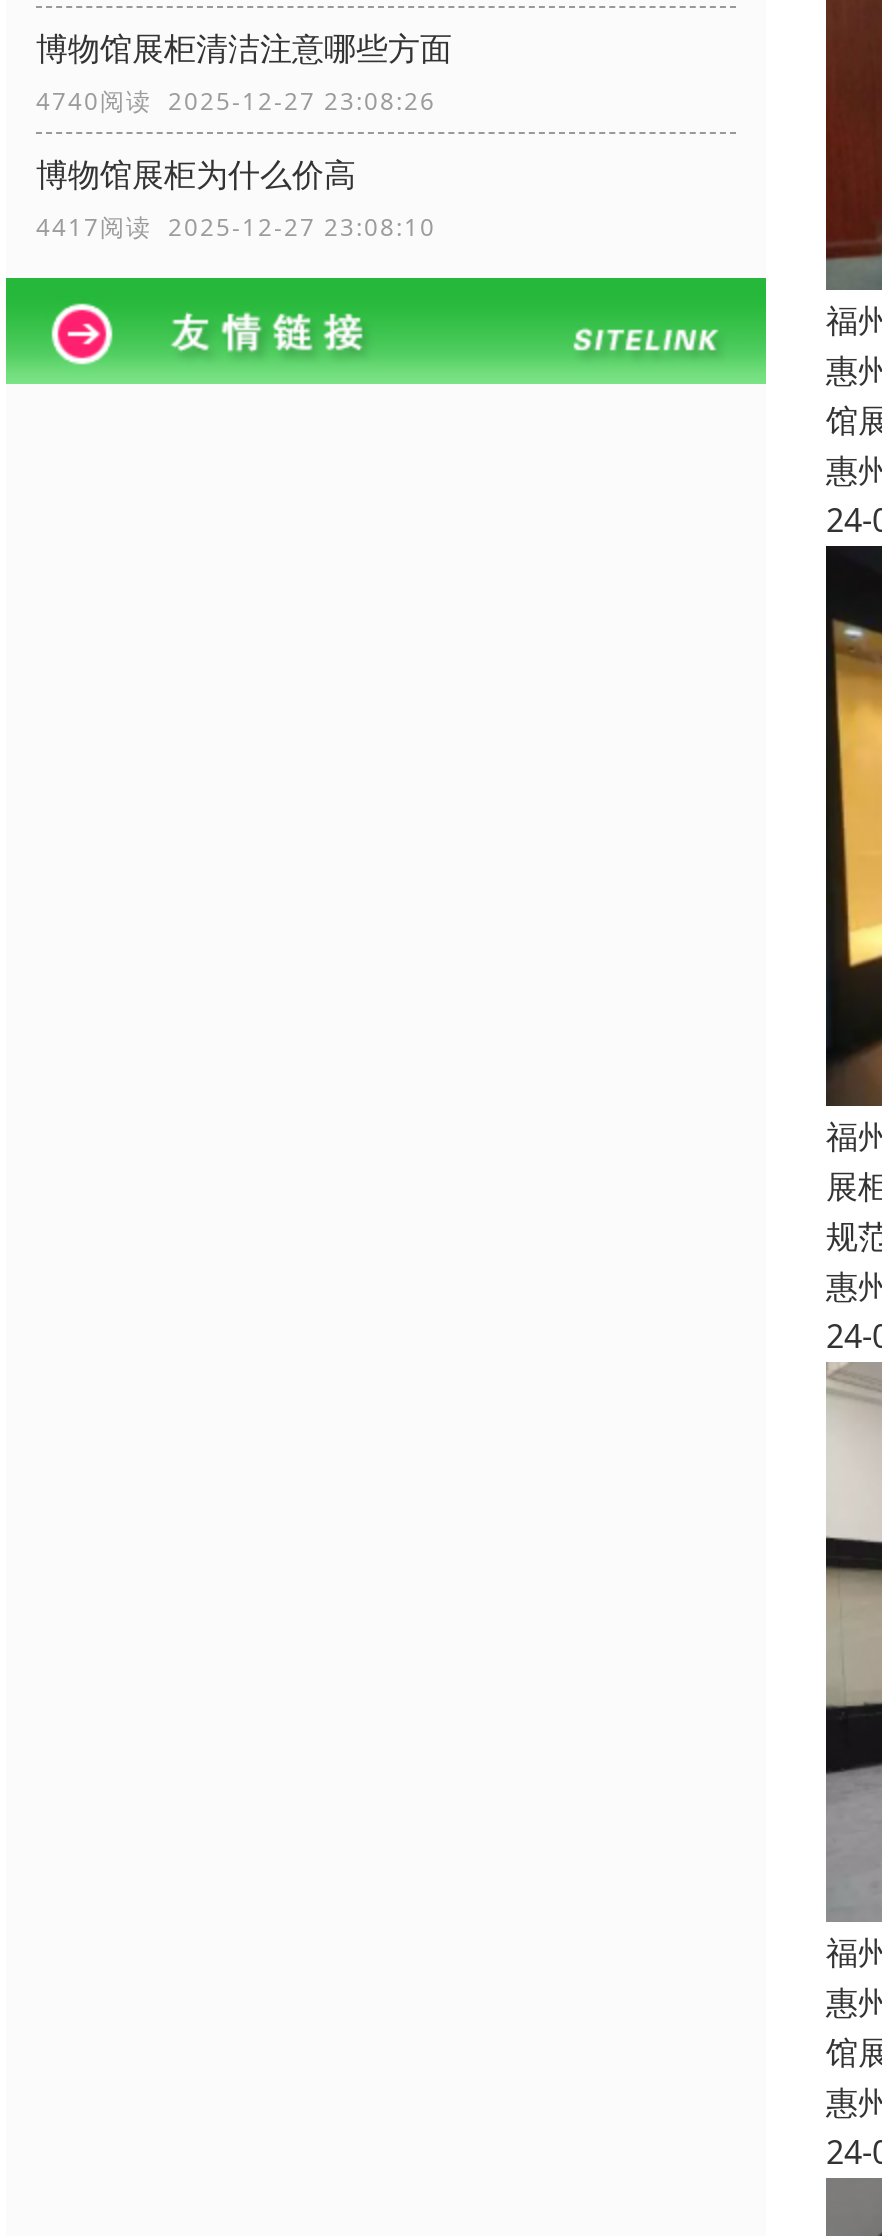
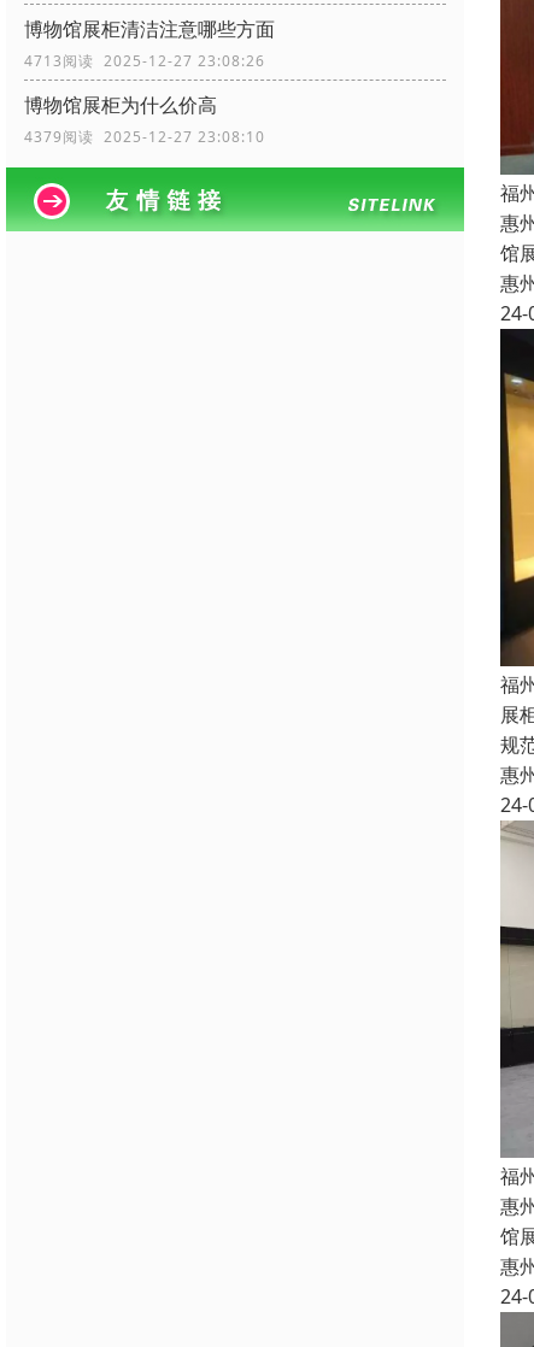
[36,84,436,118] 4740阅读 2025-12-27 23:08:26 -> [24,51,265,71] 4713阅读 2025-12-27 23:08:26
[36,210,436,244] 4417阅读 2025-12-27 23:08:10 -> [24,127,265,147] 4379阅读 2025-12-27 23:08:10

